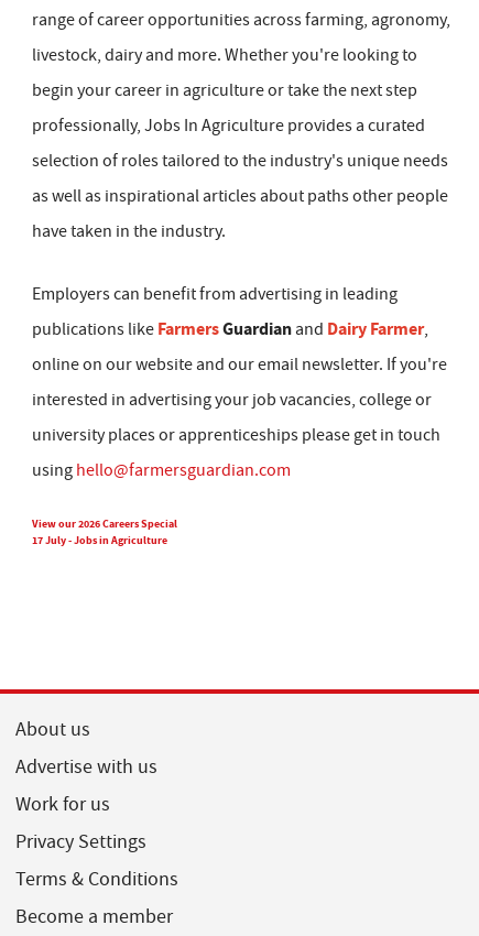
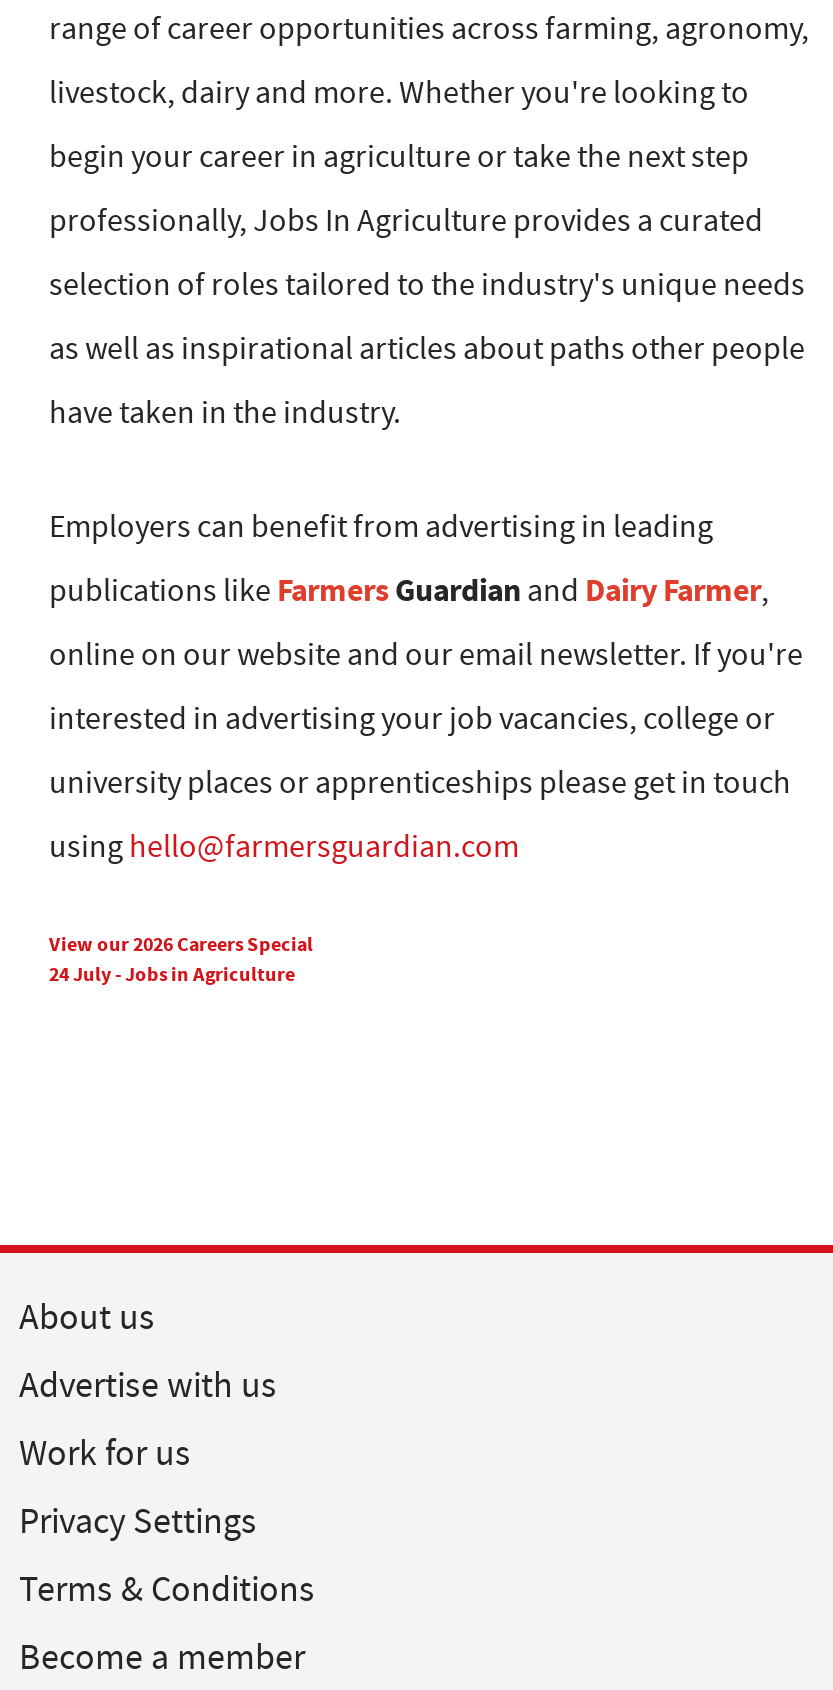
[32,533,167,547] 17 July - Jobs in Agriculture -> [49,961,295,987] 24 July - Jobs in Agriculture

